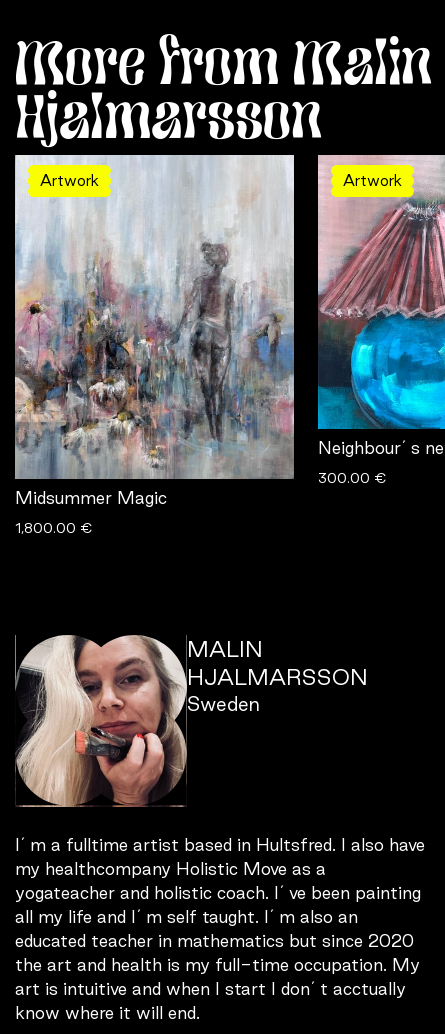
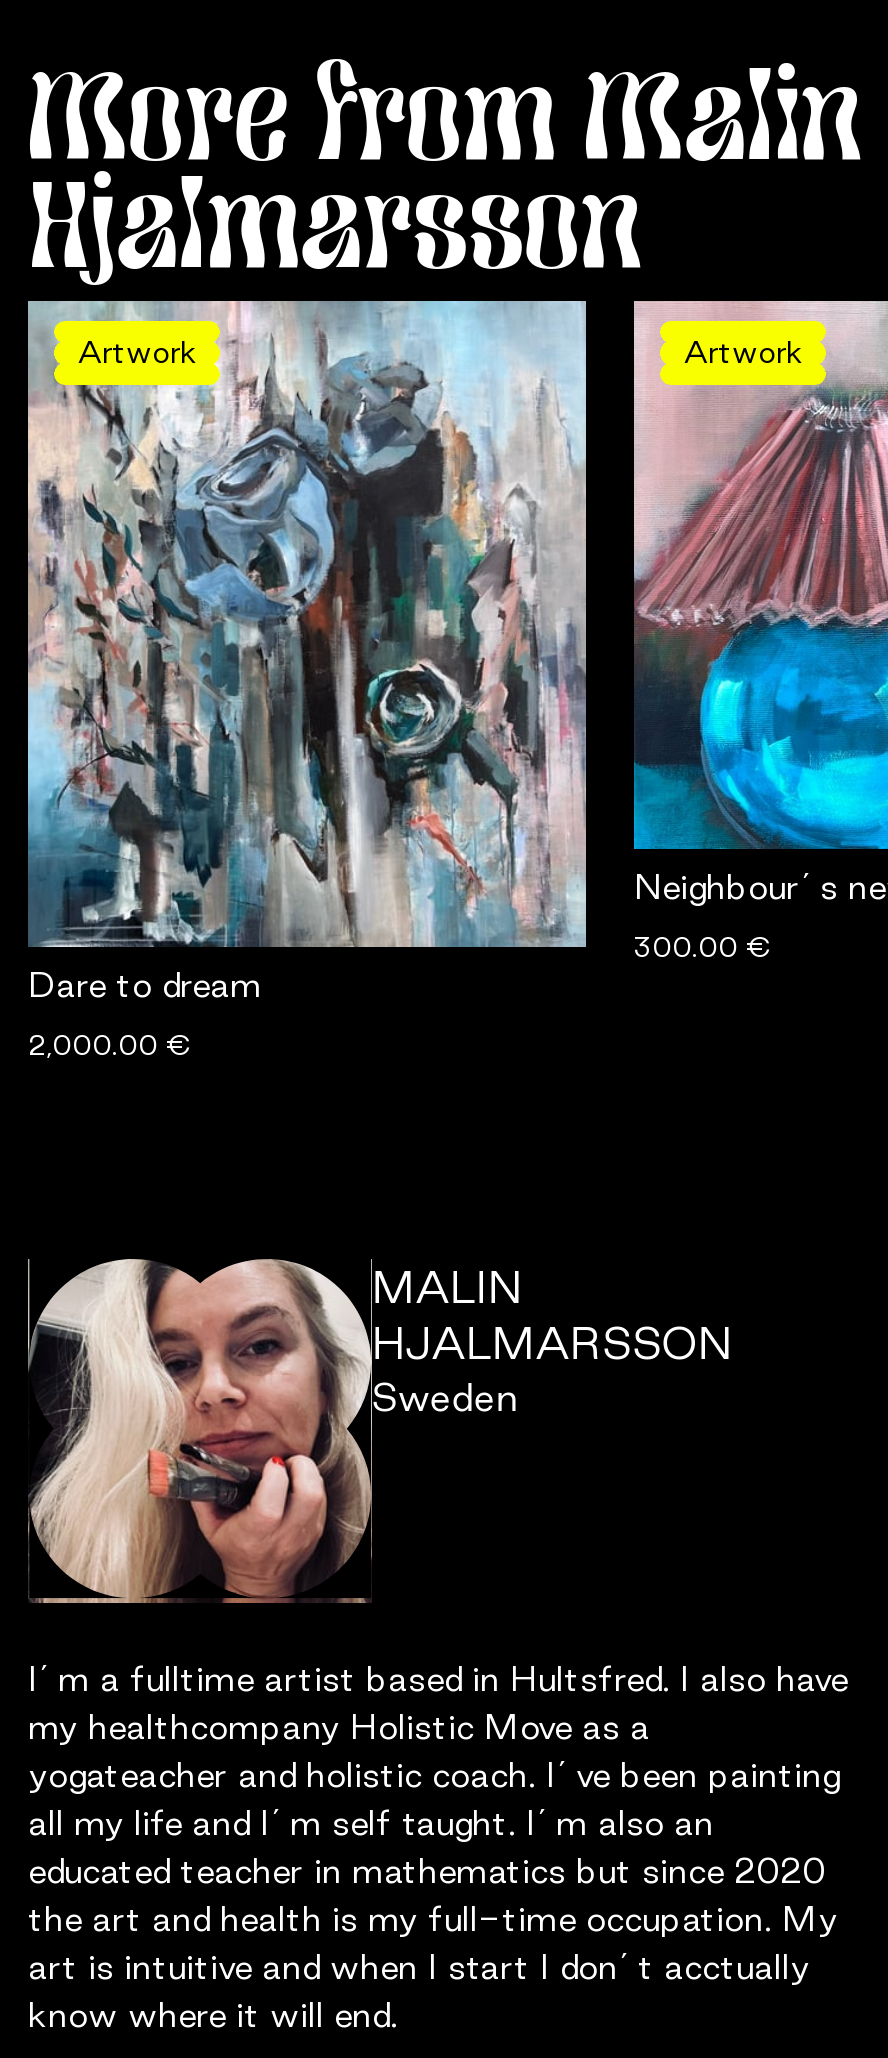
[14,165,294,507] [image] | Midsummer Magic -> [26,321,586,1003] [image] | Dare to dream
[15,520,92,536] 1,800.00 € -> [28,1029,190,1061] 2,000.00 €

